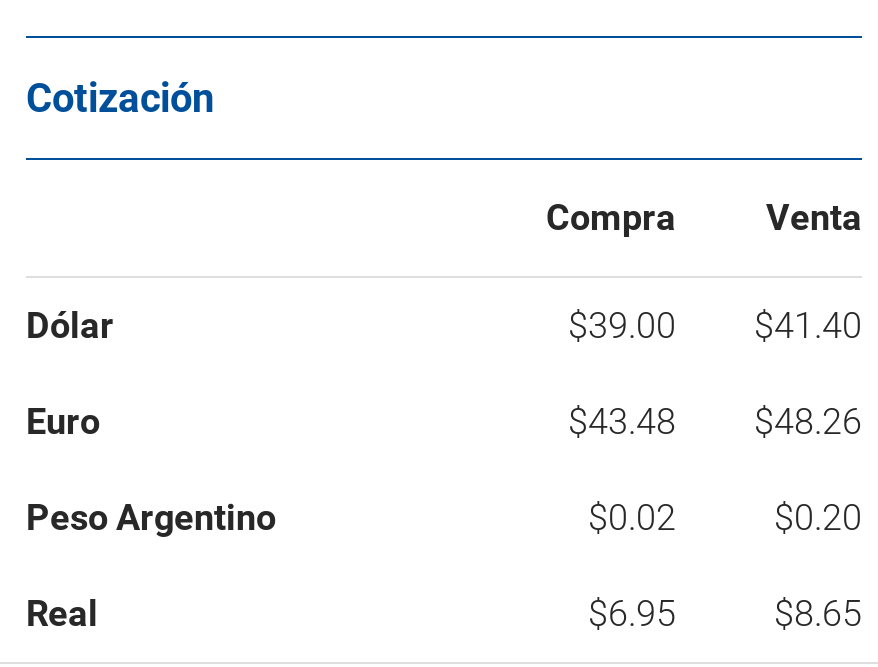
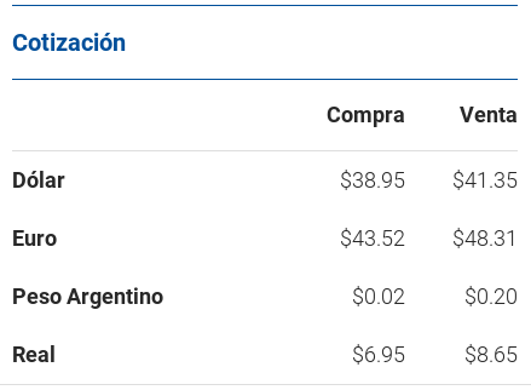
[568,304,676,346] $39.00 -> [340,167,405,192] $38.95
[754,304,862,346] $41.40 -> [452,167,518,192] $41.35
[568,400,676,442] $43.48 -> [340,225,405,250] $43.52
[754,400,862,442] $48.26 -> [452,225,518,250] $48.31

